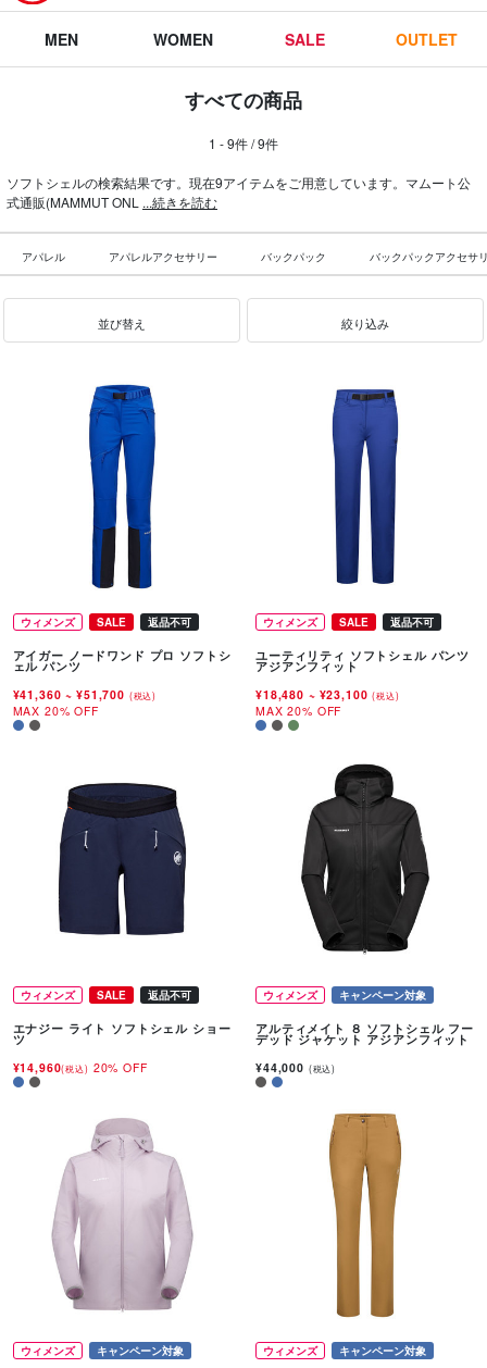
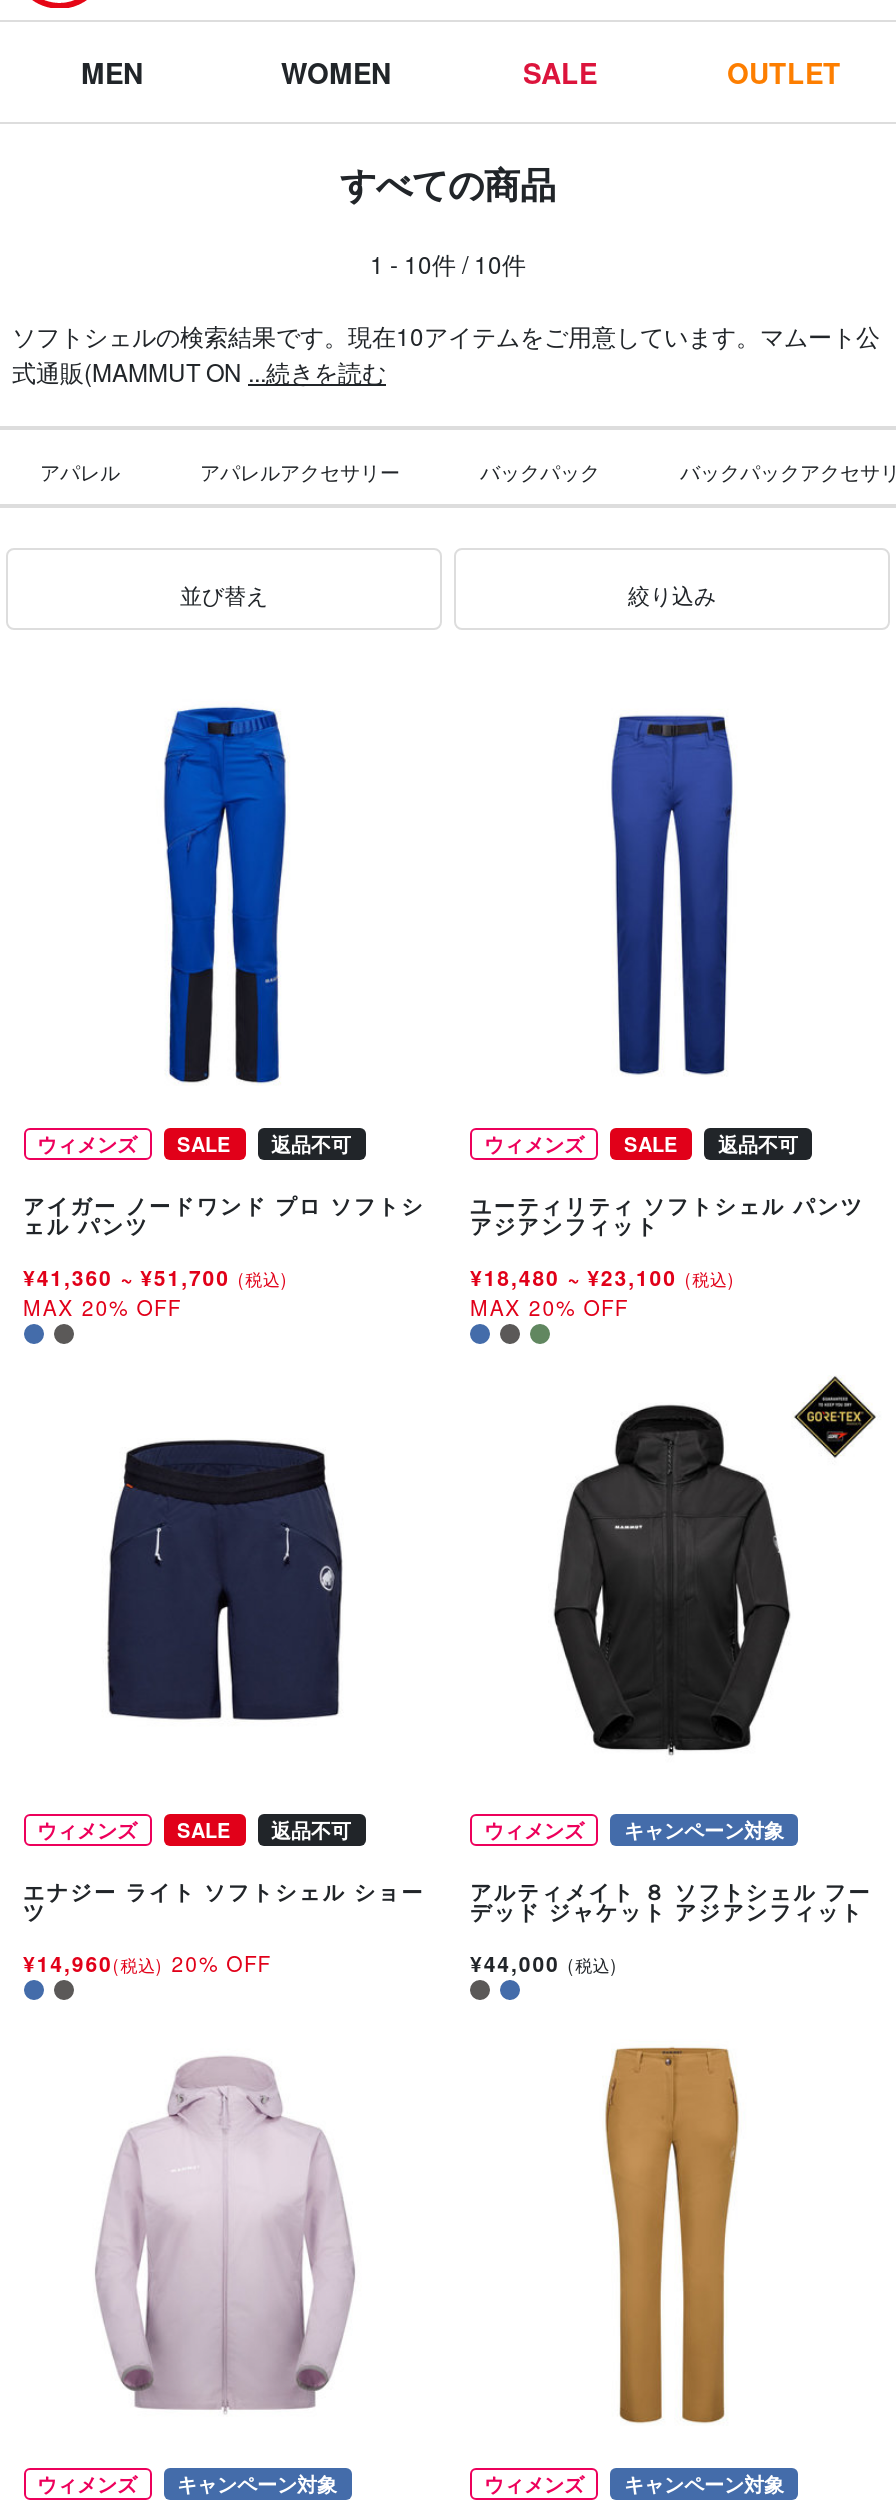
[209,134,278,152] 1 - 9件 / 9件 -> [370,246,526,280] 1 - 10件 / 10件
[7,173,471,191] ソフトシェルの検索結果です。現在9アイテムをご用意しています。マムート公 -> [12,318,880,352] ソフトシェルの検索結果です。現在10アイテムをご用意しています。マムート公
[7,192,217,211] 式通販(MAMMUT ONL ...続きを読む -> [12,354,386,388] 式通販(MAMMUT ON ...続きを読む
none -> [792,1376,878,1458] [image]

